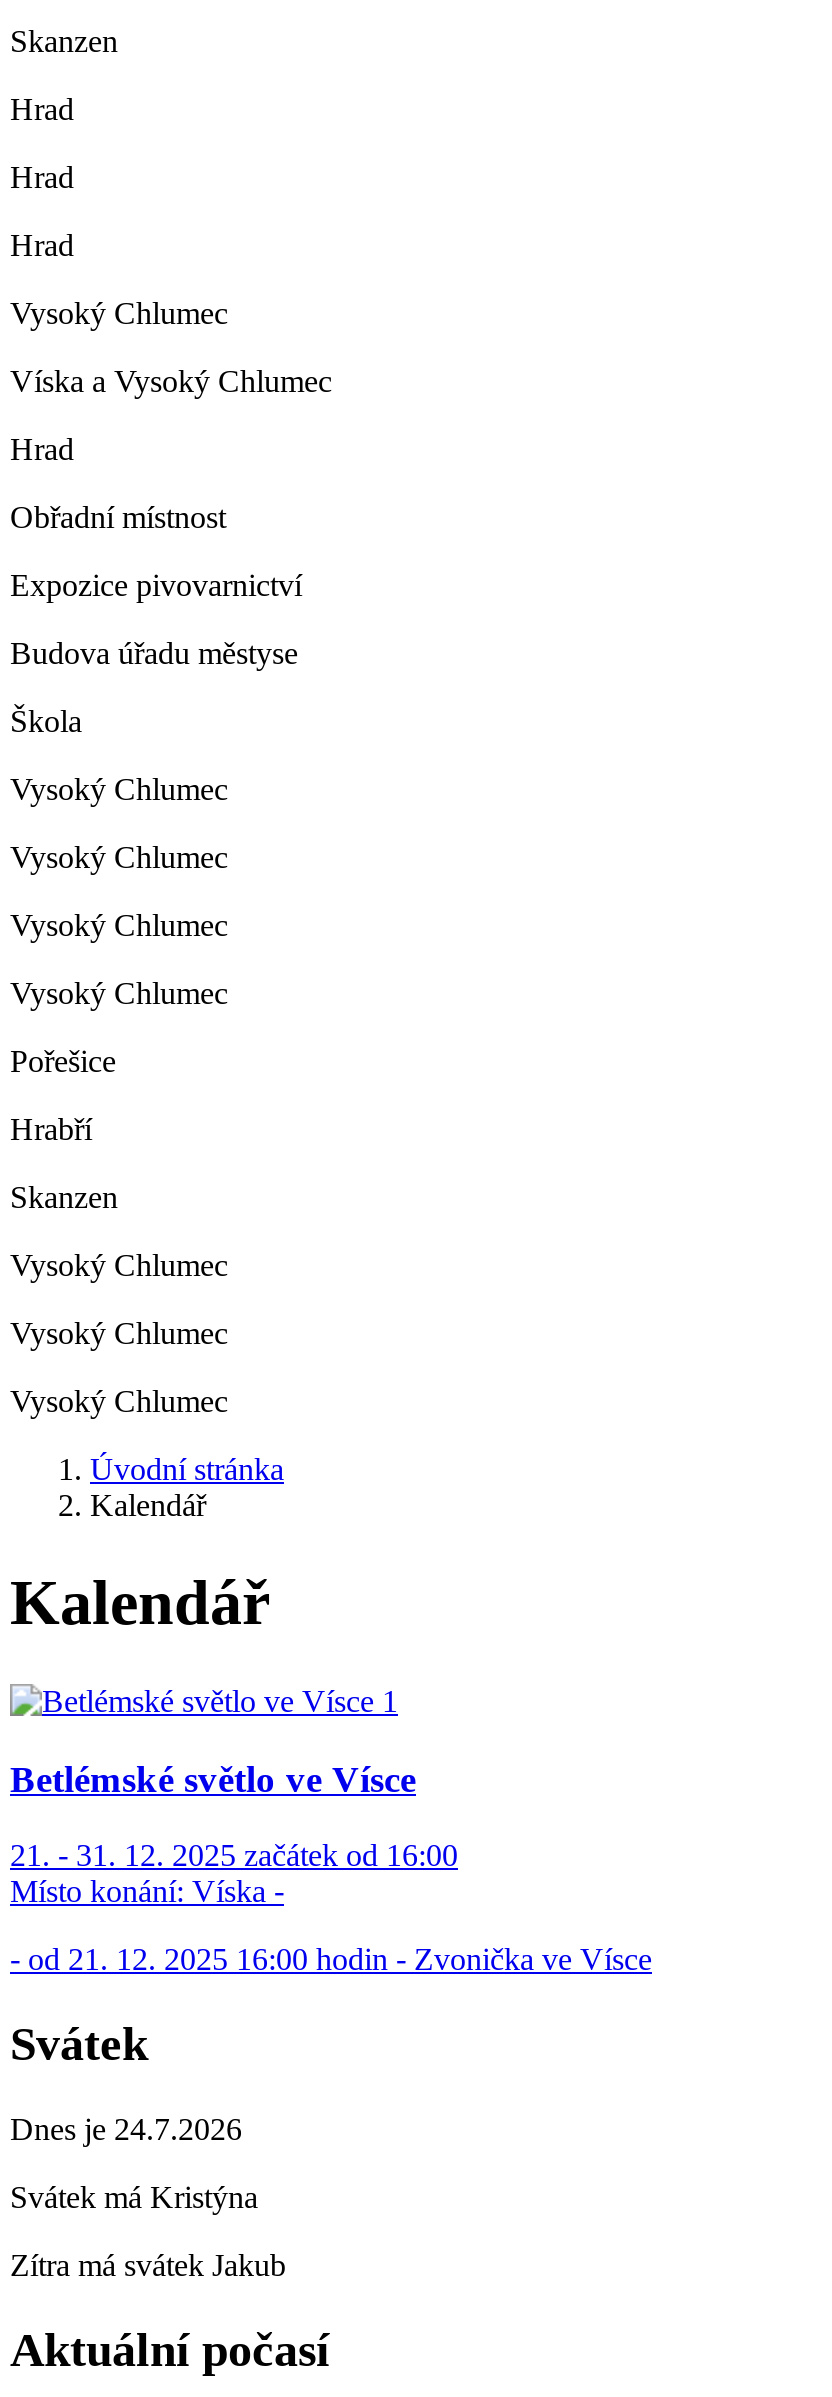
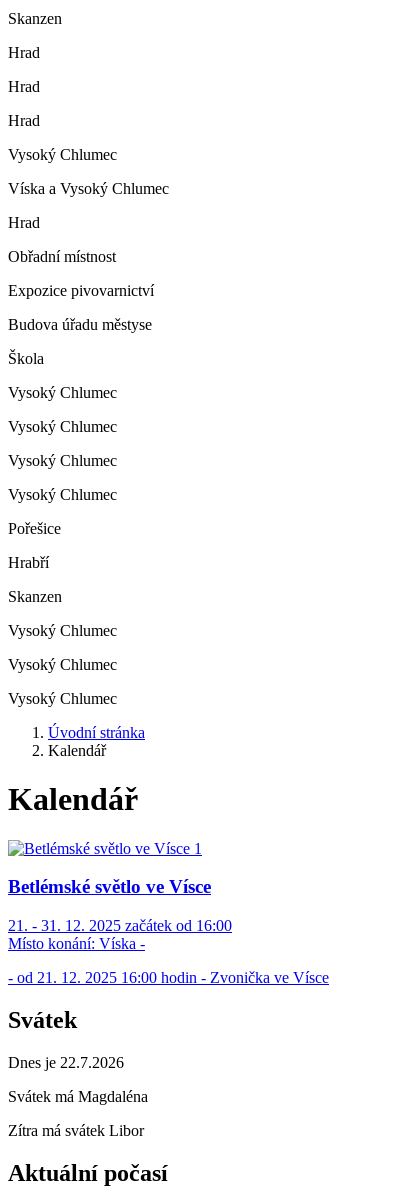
[10,2112,242,2146] Dnes je 24.7.2026 -> [8,1054,124,1071] Dnes je 22.7.2026
[10,2180,258,2214] Svátek má Kristýna -> [8,1088,148,1105] Svátek má Magdaléna
[10,2248,286,2282] Zítra má svátek Jakub -> [8,1122,144,1139] Zítra má svátek Libor

